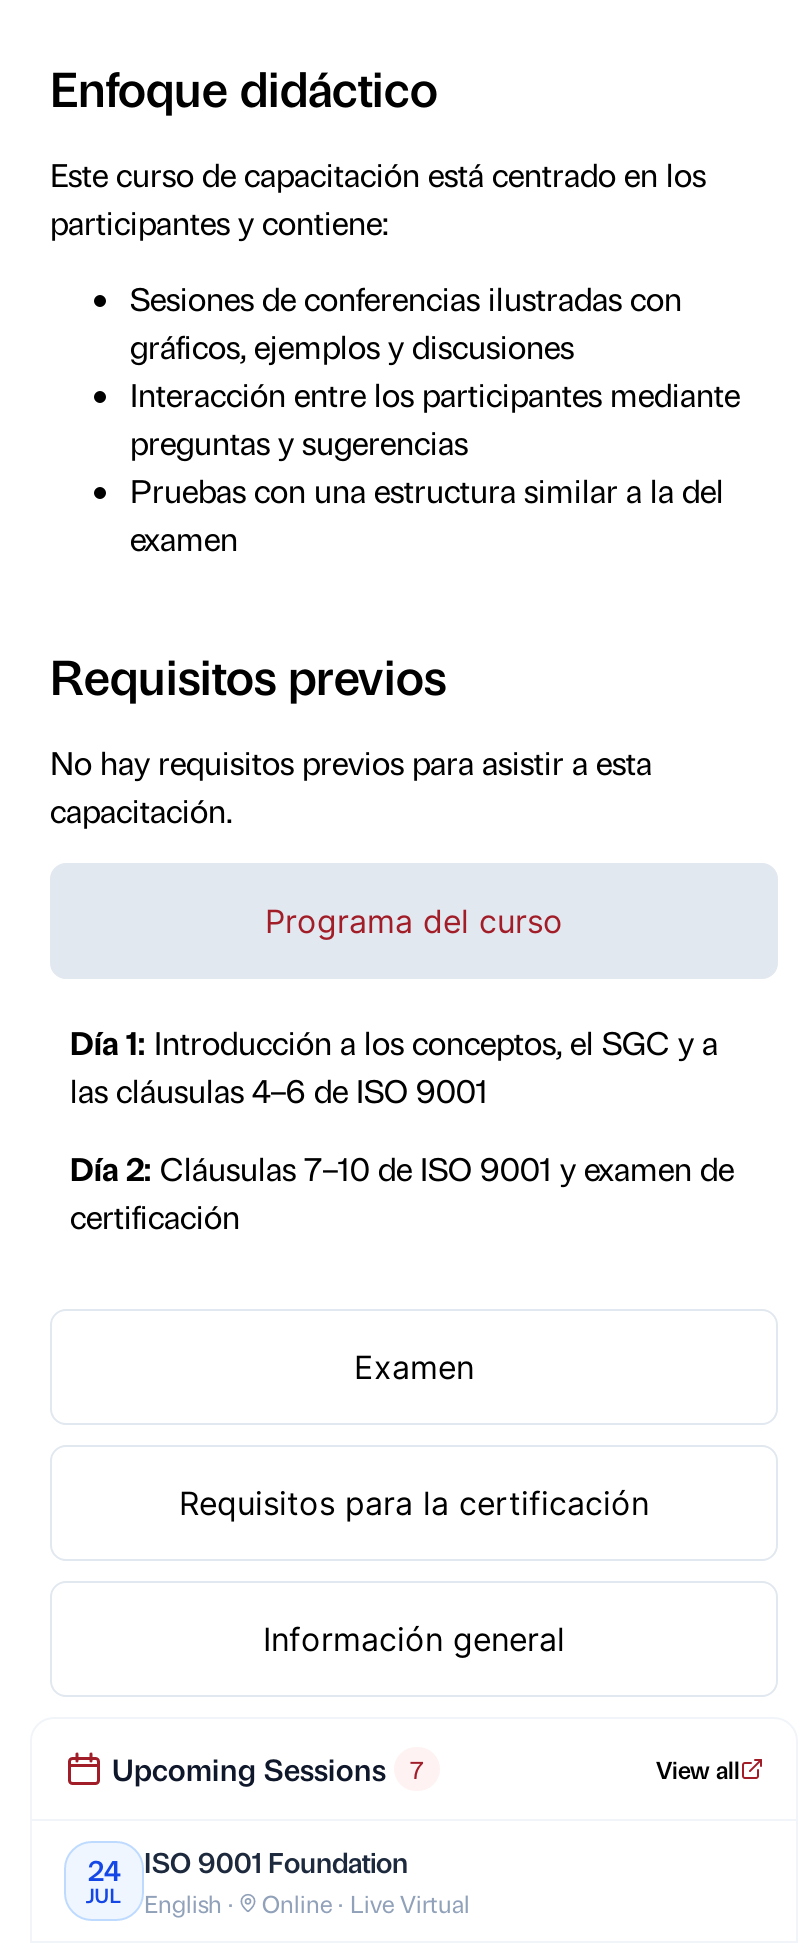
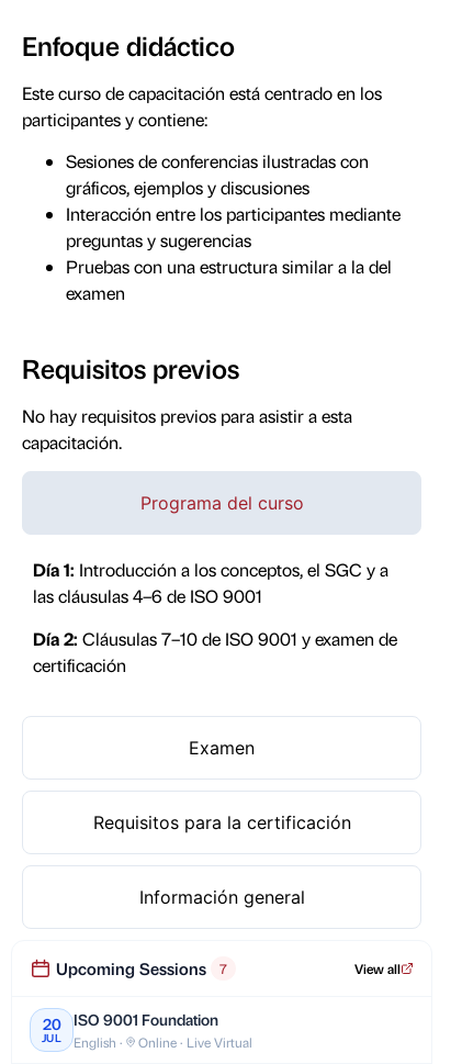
[88,1843,408,1887] 24 ISO 9001 Foundation -> [42,1009,218,1033] 20 ISO 9001 Foundation

